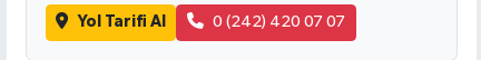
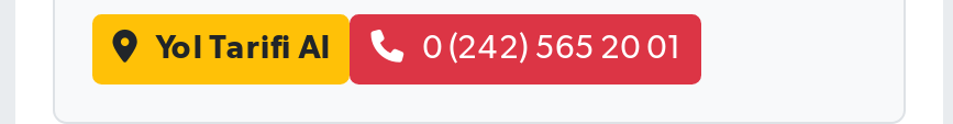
[213,14,345,30] 0 (242) 420 07 07 -> [423,32,680,65] 0 (242) 565 20 01

